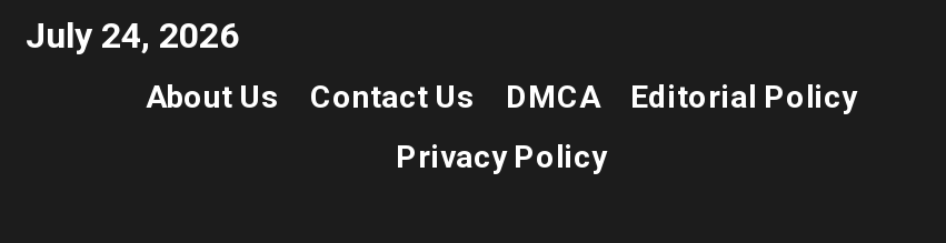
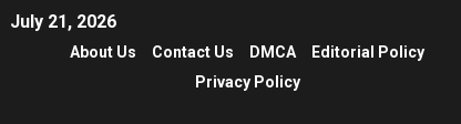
[26,15,239,57] July 24, 2026 -> [10,11,116,32] July 21, 2026

